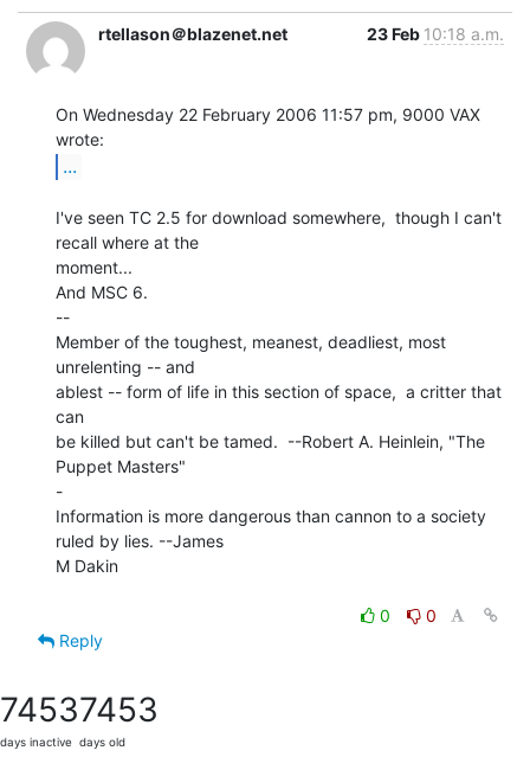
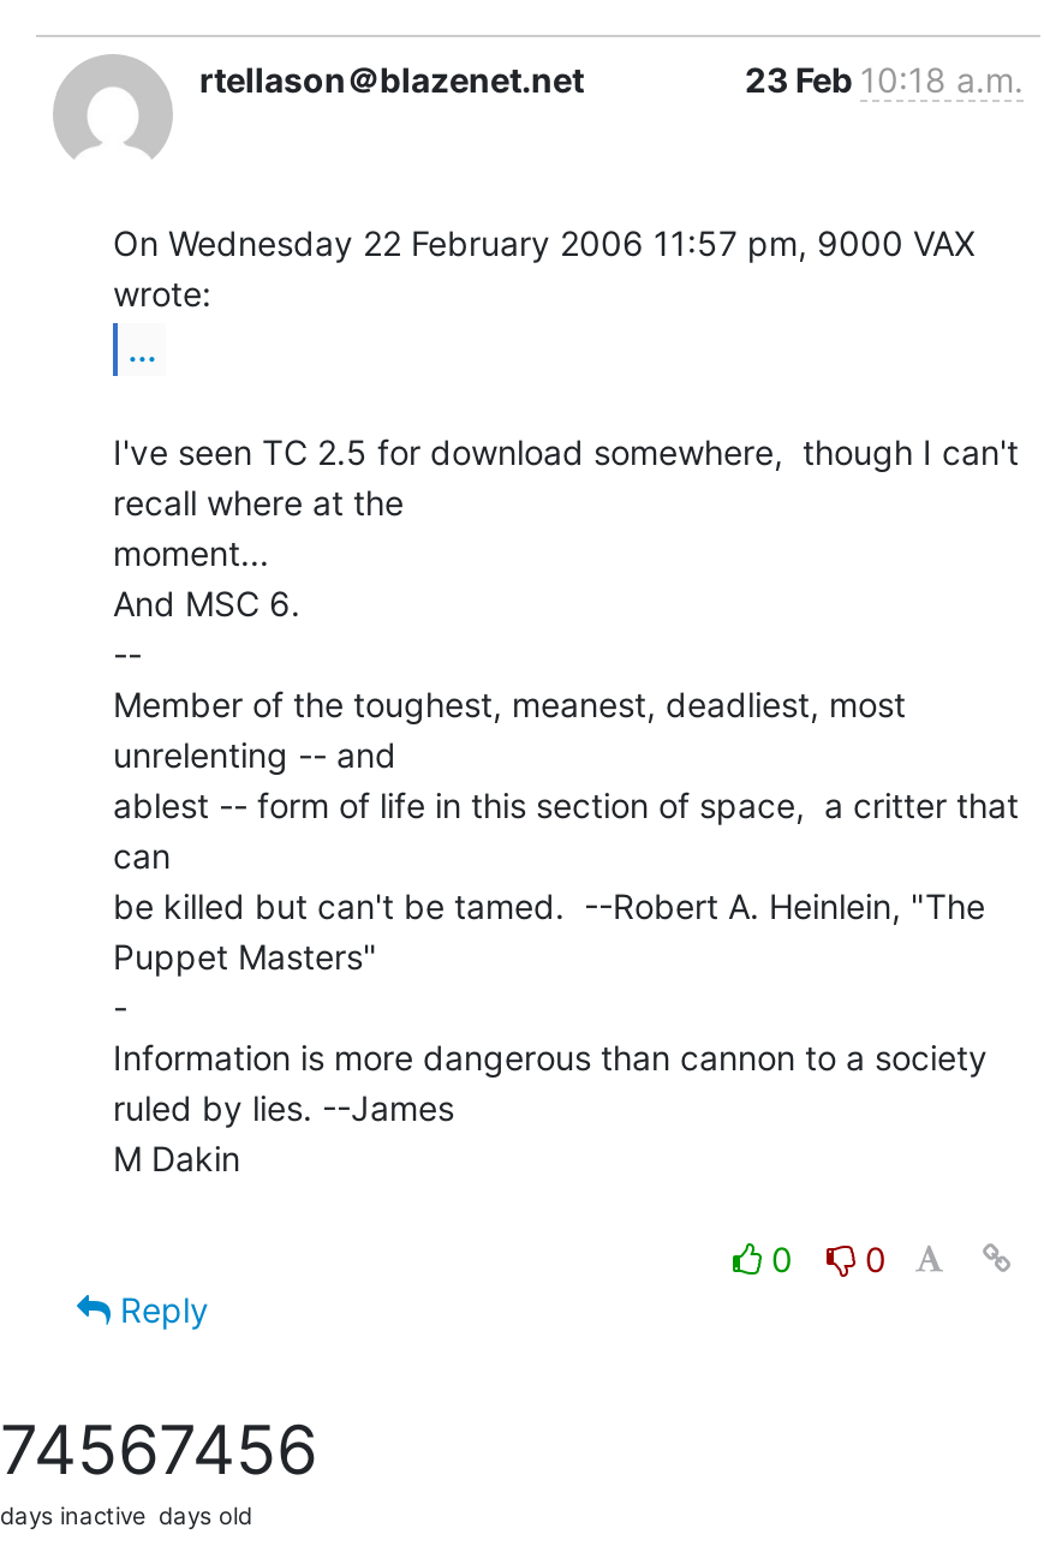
[0,689,79,730] 7453 -> [0,1409,159,1490] 7456
[79,689,159,730] 7453 -> [159,1409,317,1490] 7456

